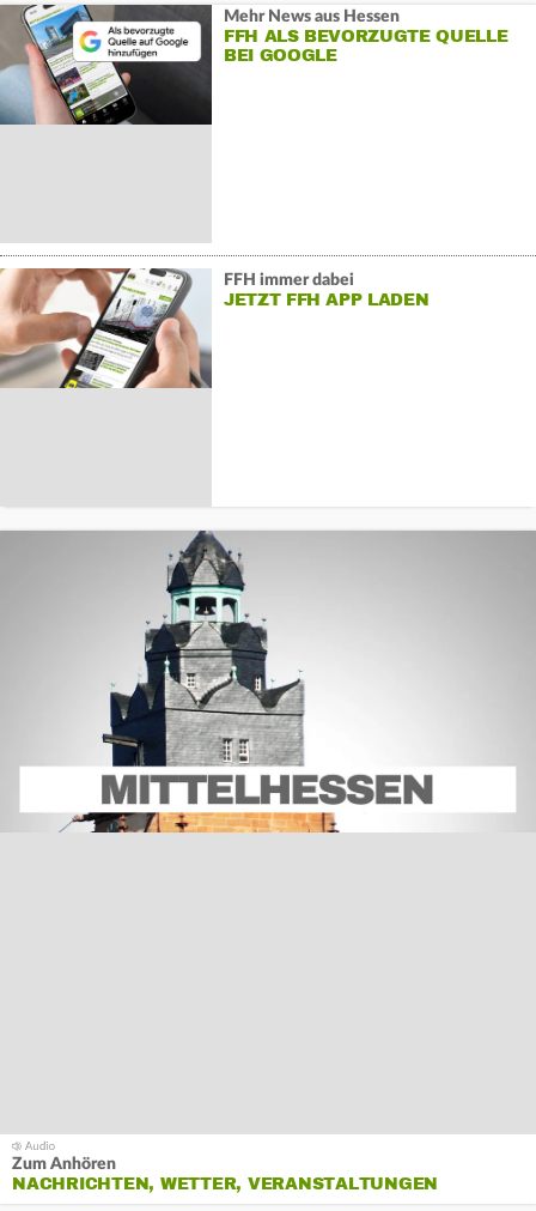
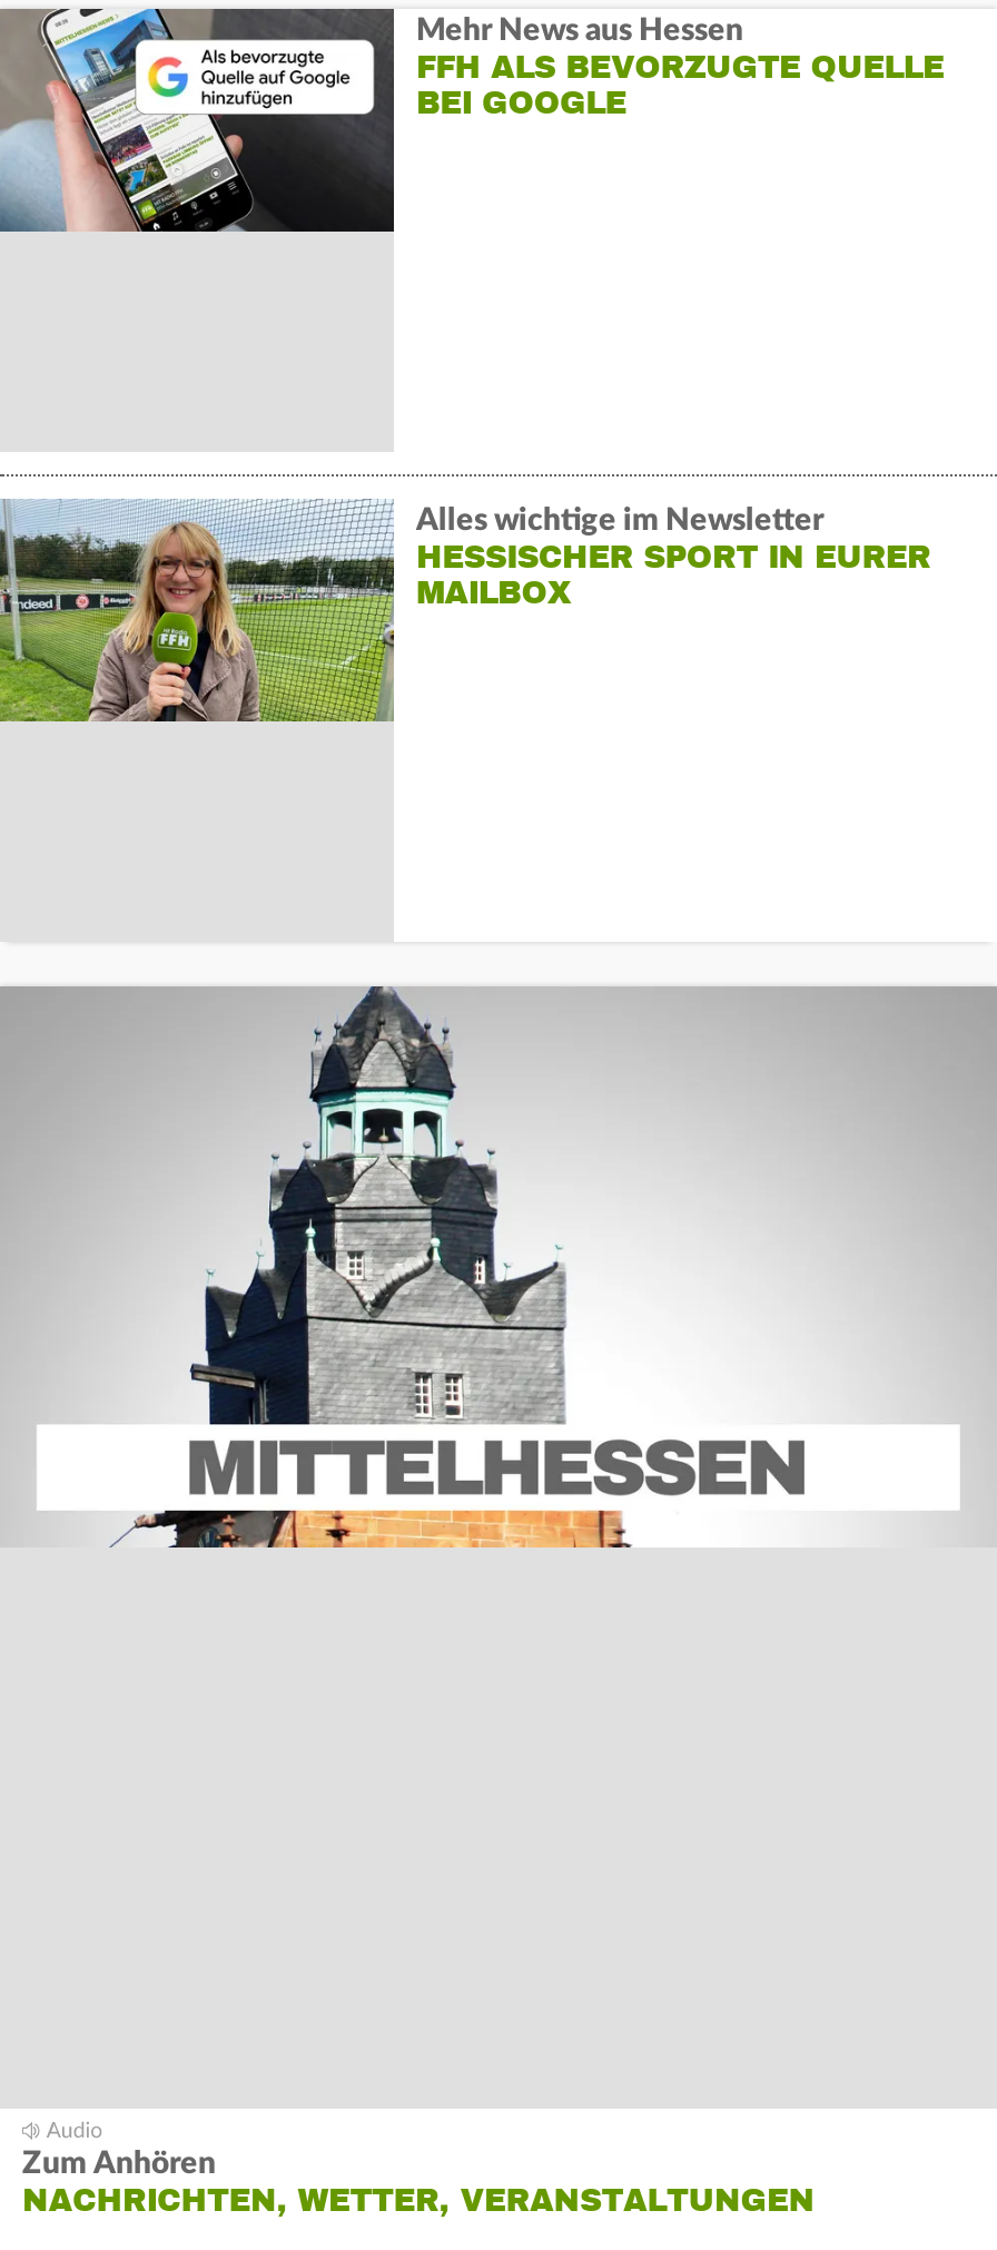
[4,267,429,388] [image] | FFH immer dabei | JETZT FFH APP LADEN -> [7,499,931,724] [image] | Alles wichtige im Newsletter | HESSISCHER SPORT IN EURER | MAILBOX

